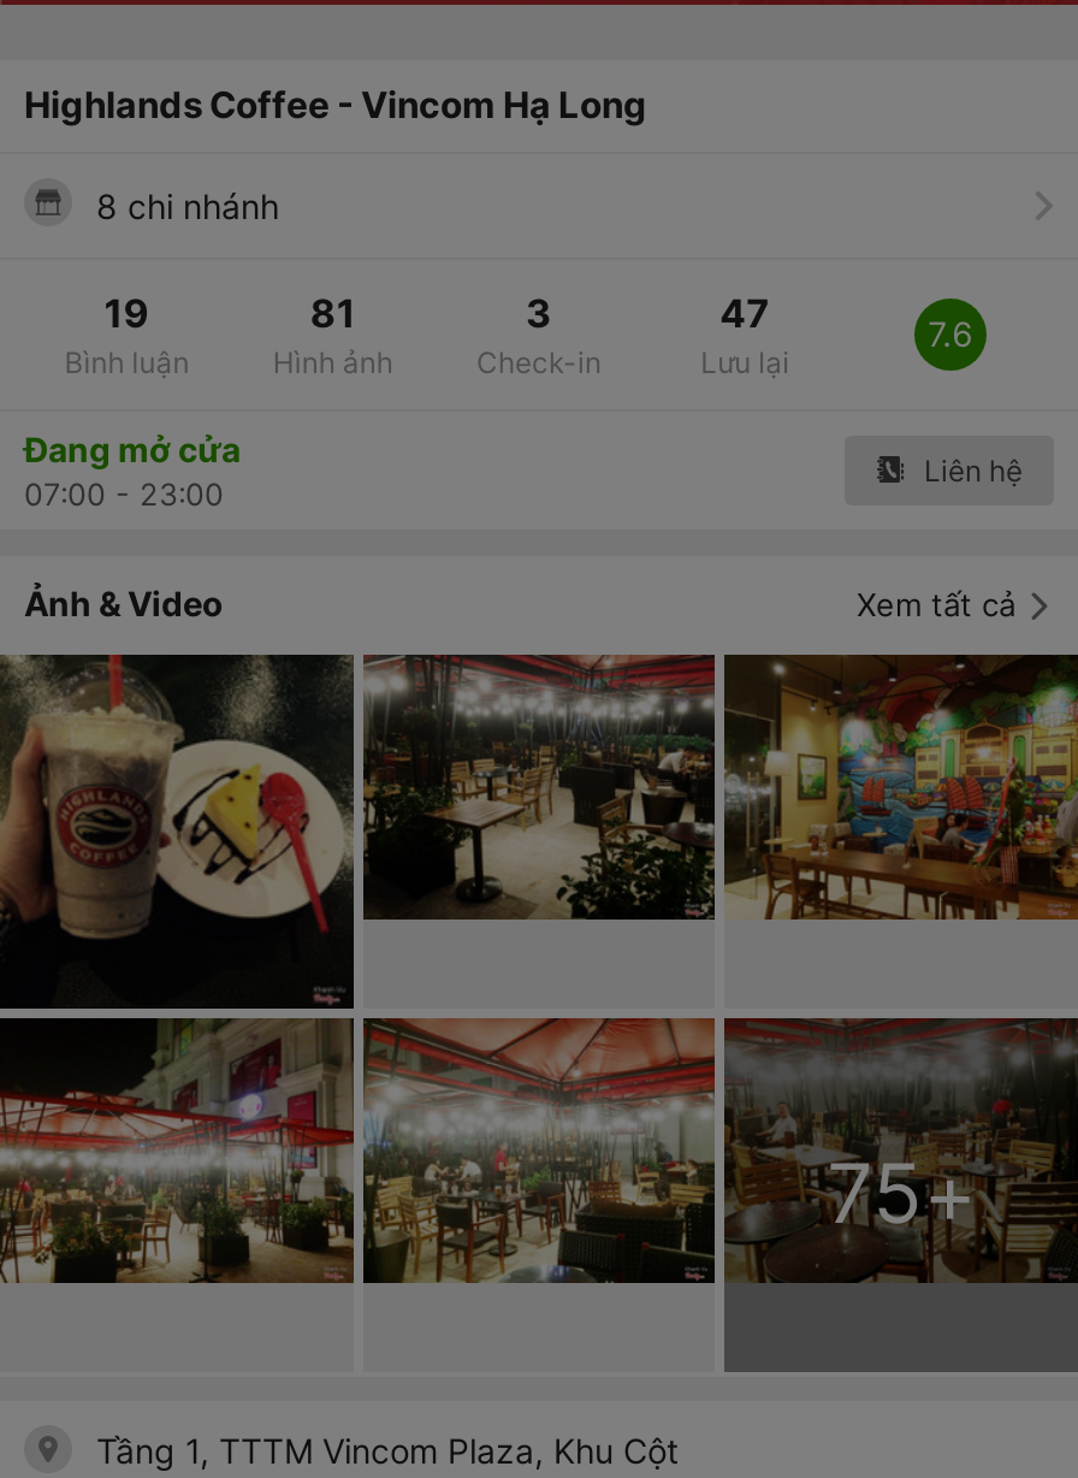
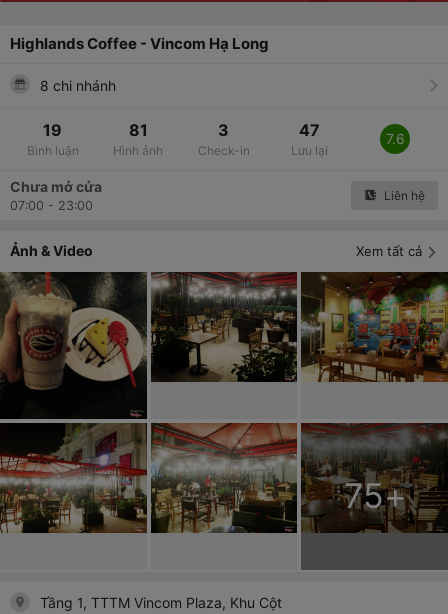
[24,429,241,470] Đang mở cửa -> [10,178,102,195] Chưa mở cửa

